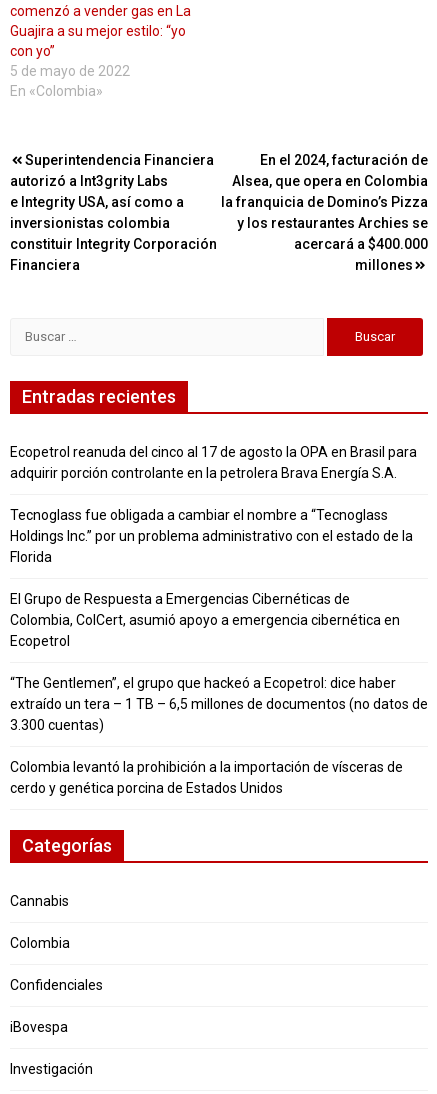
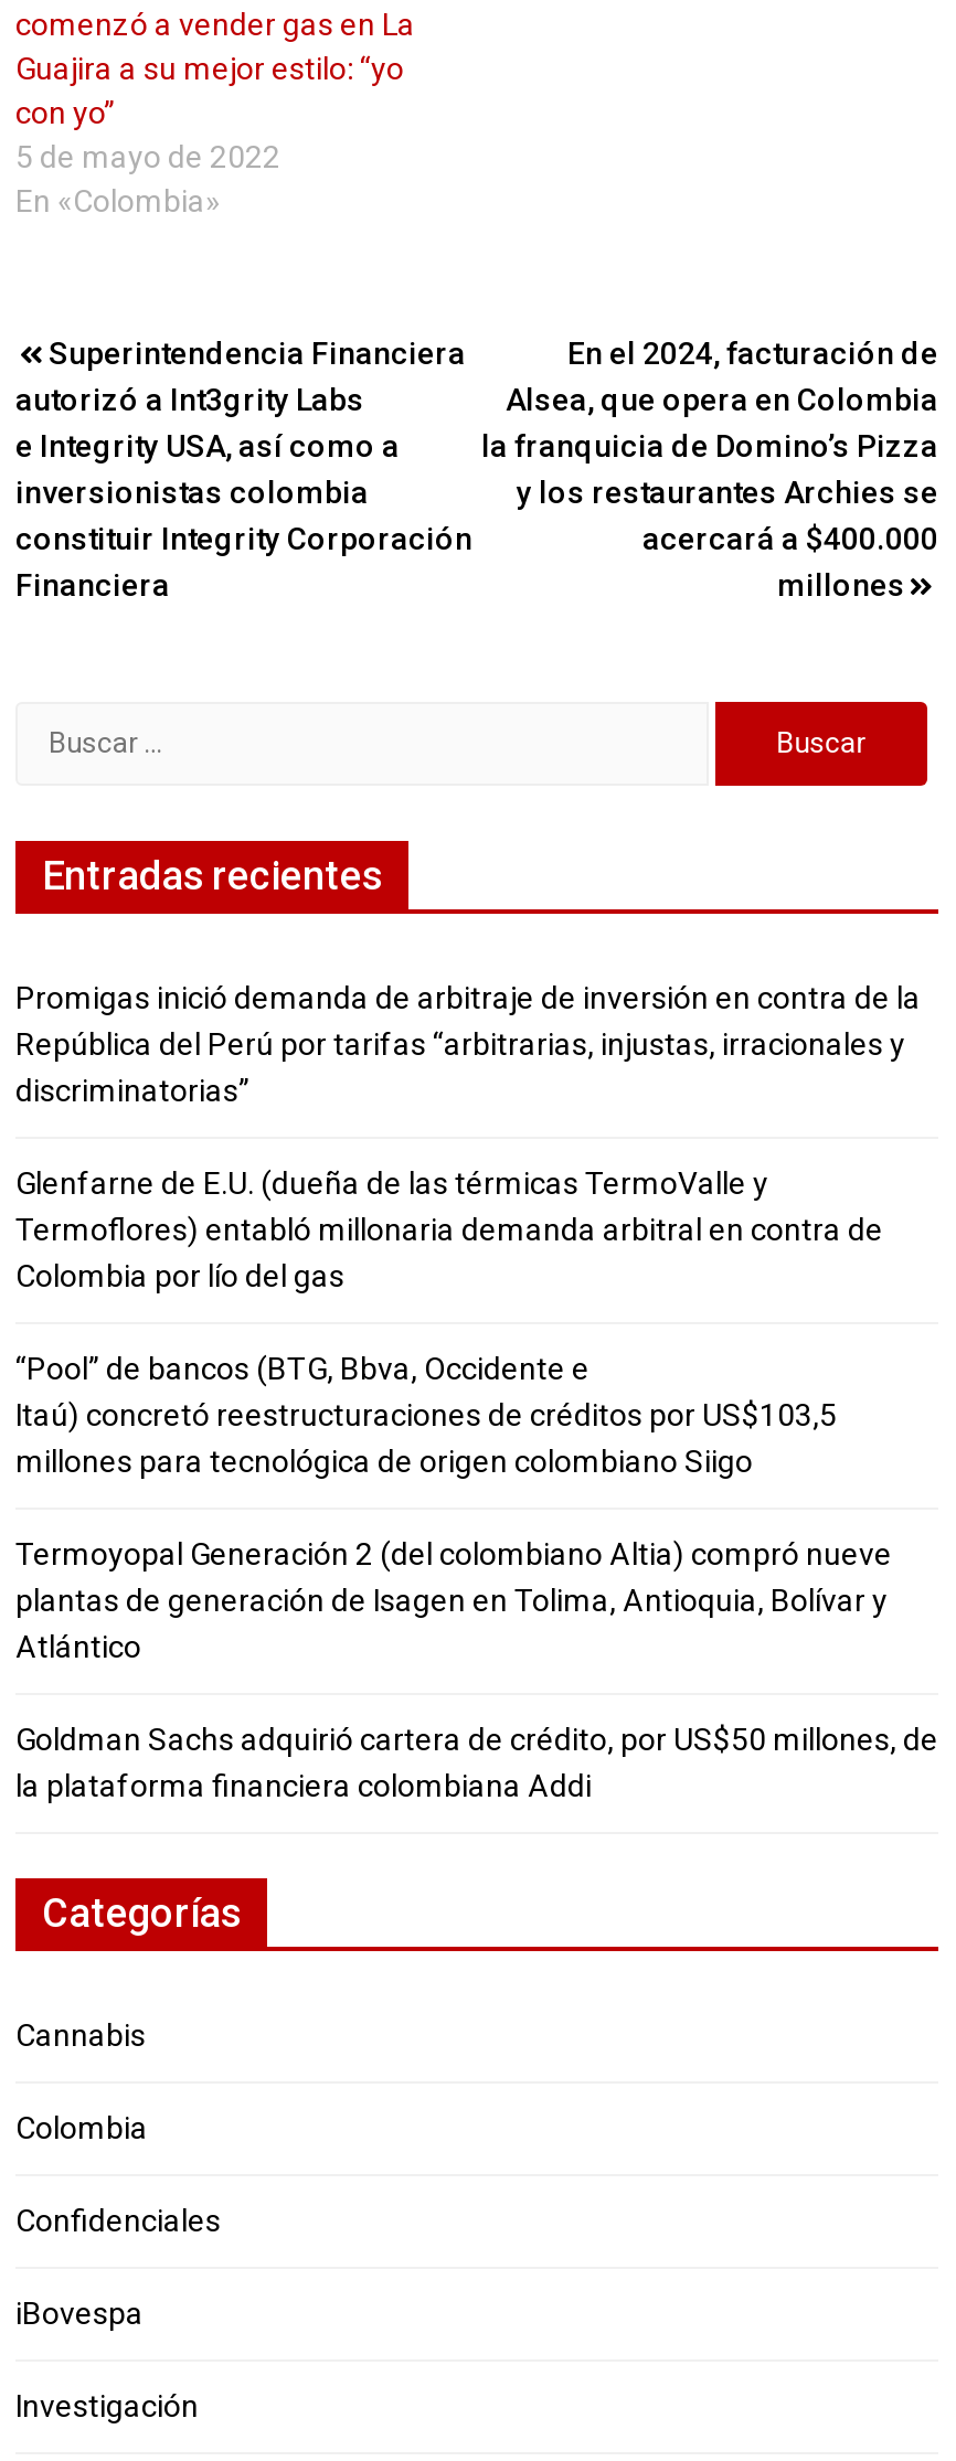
[10,444,417,481] Ecopetrol reanuda del cinco al 17 de agosto la OPA en Brasil para | adquirir porción controlante en la petrolera Brava Energía S.A. -> [15,980,921,1108] Promigas inició demanda de arbitraje de inversión en contra de la | República del Perú por tarifas “arbitrarias, injustas, irracionales y | discriminatorias”
[10,507,413,565] Tecnoglass fue obligada a cambiar el nombre a “Tecnoglass | Holdings Inc.” por un problema administrativo con el estado de la | Florida -> [15,1165,883,1293] Glenfarne de E.U. (dueña de las térmicas TermoValle y | Termoflores) entabló millonaria demanda arbitral en contra de | Colombia por lío del gas
[10,591,400,649] El Grupo de Respuesta a Emergencias Cibernéticas de | Colombia, ColCert, asumió apoyo a emergencia cibernética en | Ecopetrol -> [15,1350,837,1478] “Pool” de bancos (BTG, Bbva, Occidente e | Itaú) concretó reestructuraciones de créditos por US$103,5 | millones para tecnológica de origen colombiano Siigo
[10,675,428,733] “The Gentlemen”, el grupo que hackeó a Ecopetrol: dice haber | extraído un tera – 1 TB – 6,5 millones de documentos (no datos de | 3.300 cuentas) -> [15,1536,892,1664] Termoyopal Generación 2 (del colombiano Altia) compró nueve | plantas de generación de Isagen en Tolima, Antioquia, Bolívar y | Atlántico
[10,759,403,796] Colombia levantó la prohibición a la importación de vísceras de | cerdo y genética porcina de Estados Unidos -> [15,1721,938,1803] Goldman Sachs adquirió cartera de crédito, por US$50 millones, de | la plataforma financiera colombiana Addi

